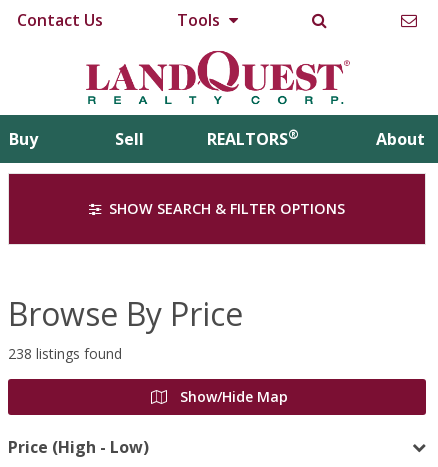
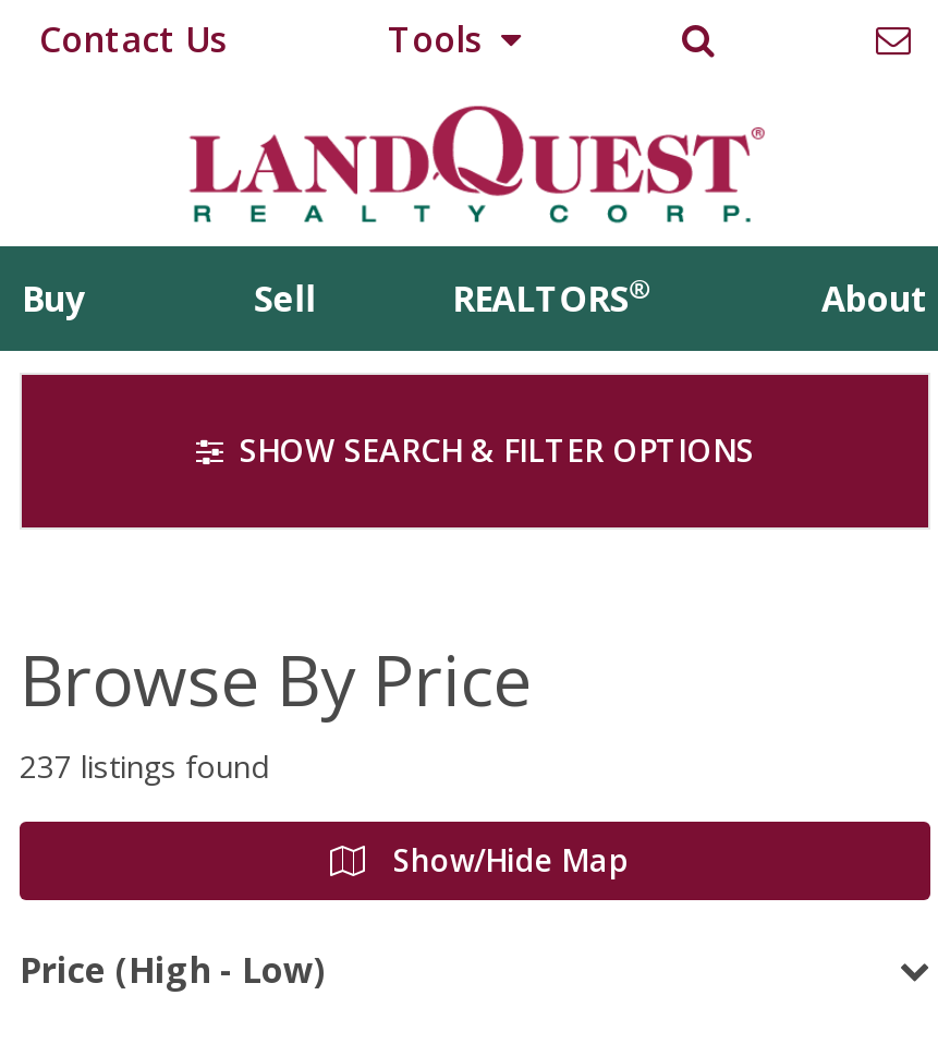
[8,344,122,363] 238 listings found -> [20,745,268,787] 237 listings found

